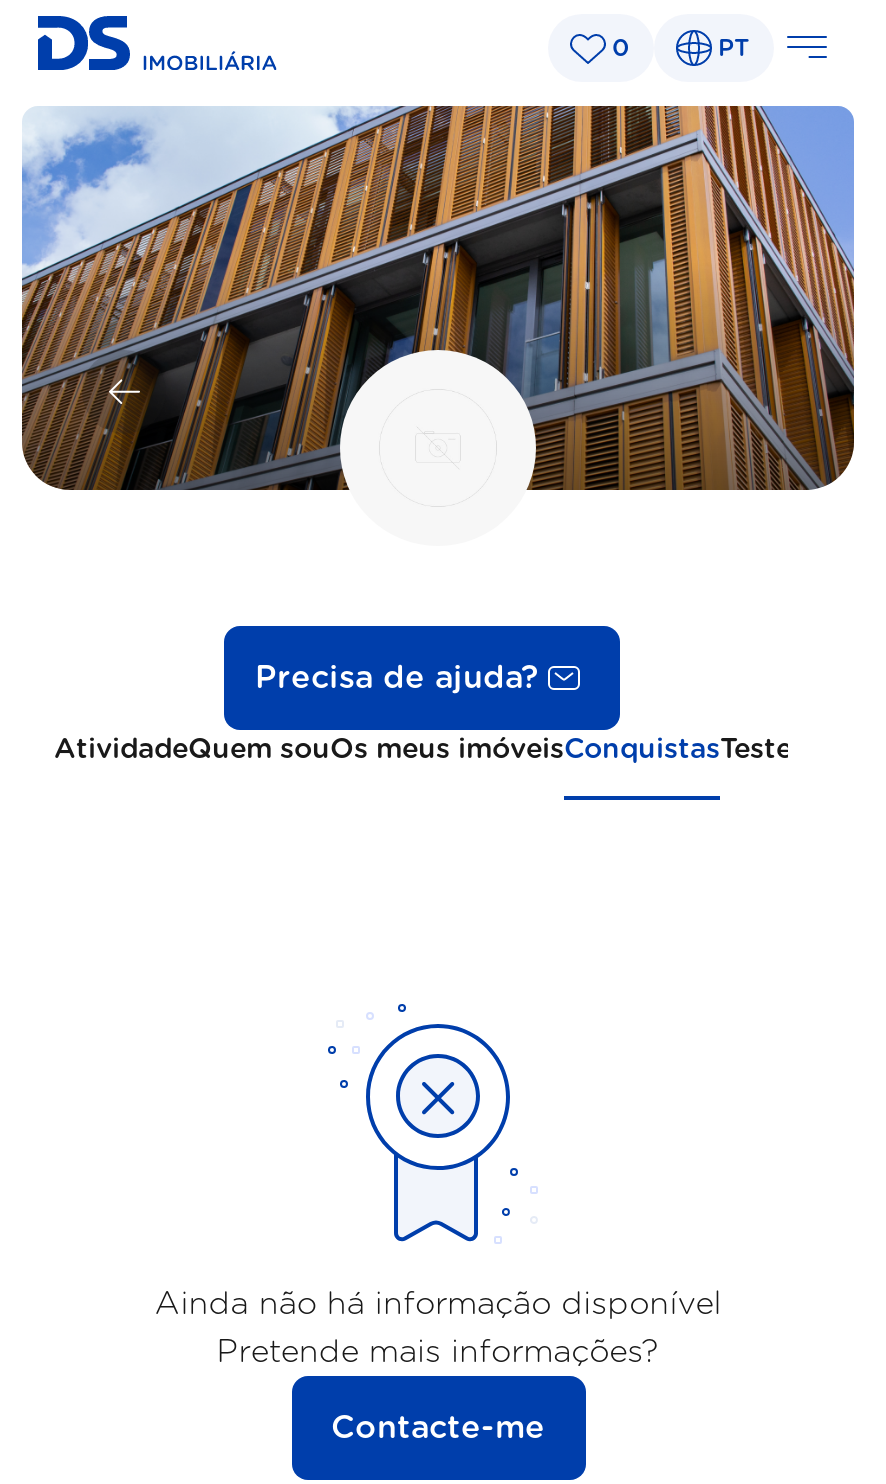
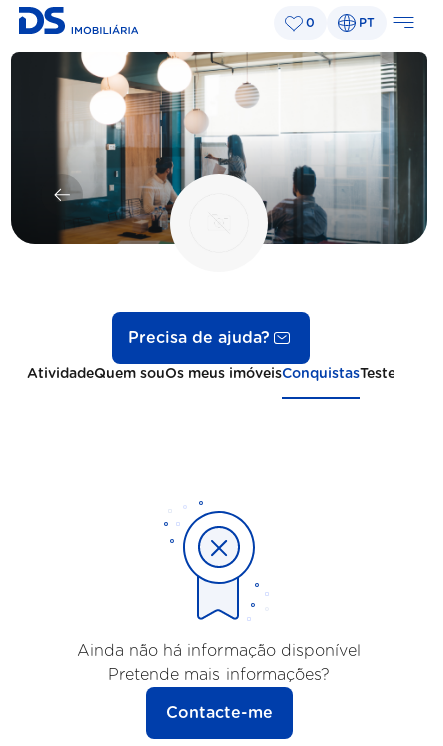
[20,104,856,492] [image] -> [10,51,428,245] [image]

